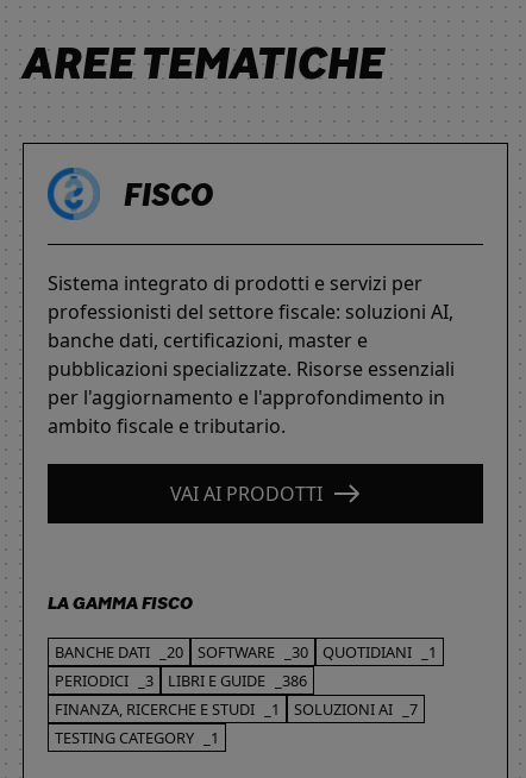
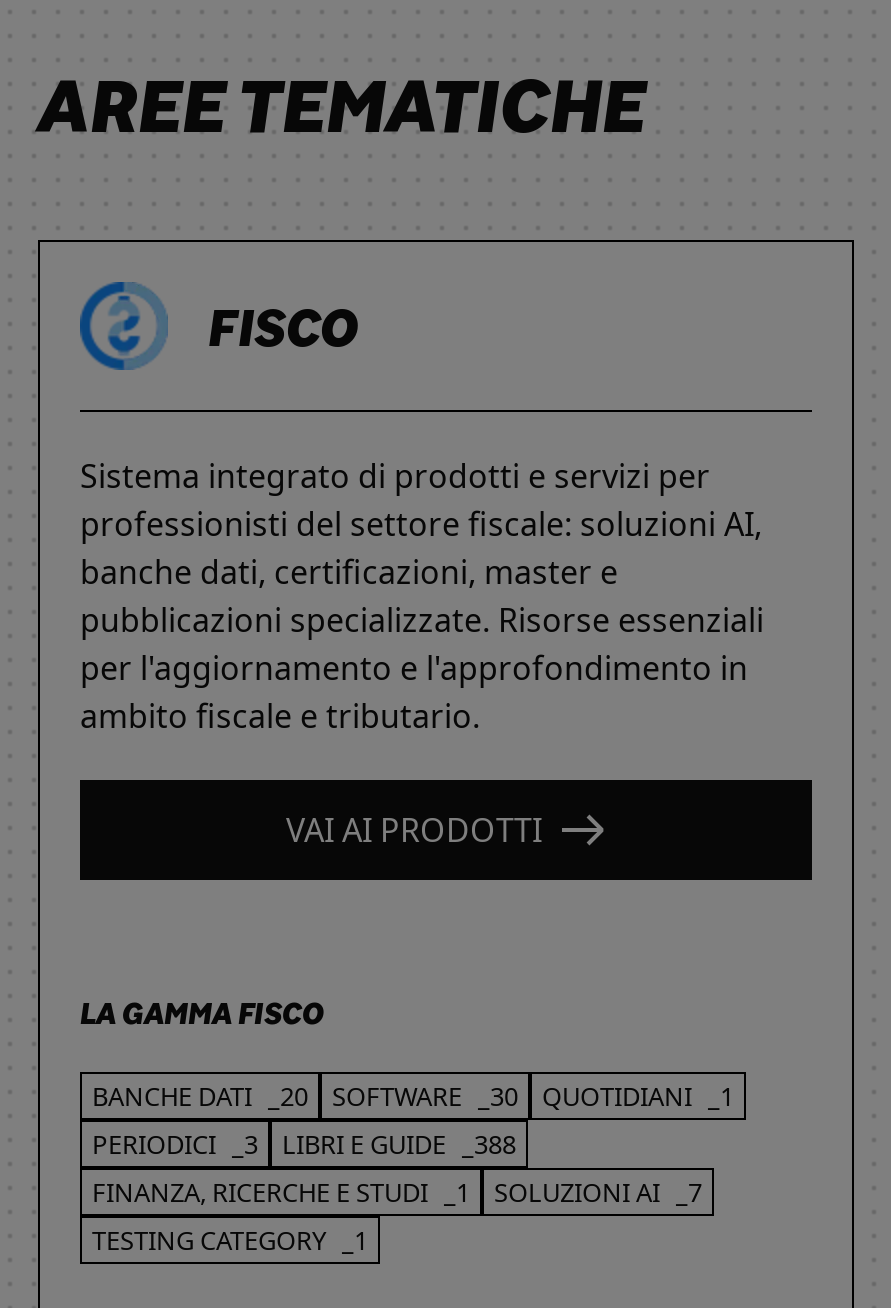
[55,669,307,691] PERIODICI _3 LIBRI E GUIDE _386 -> [92,1125,516,1161] PERIODICI _3 LIBRI E GUIDE _388

